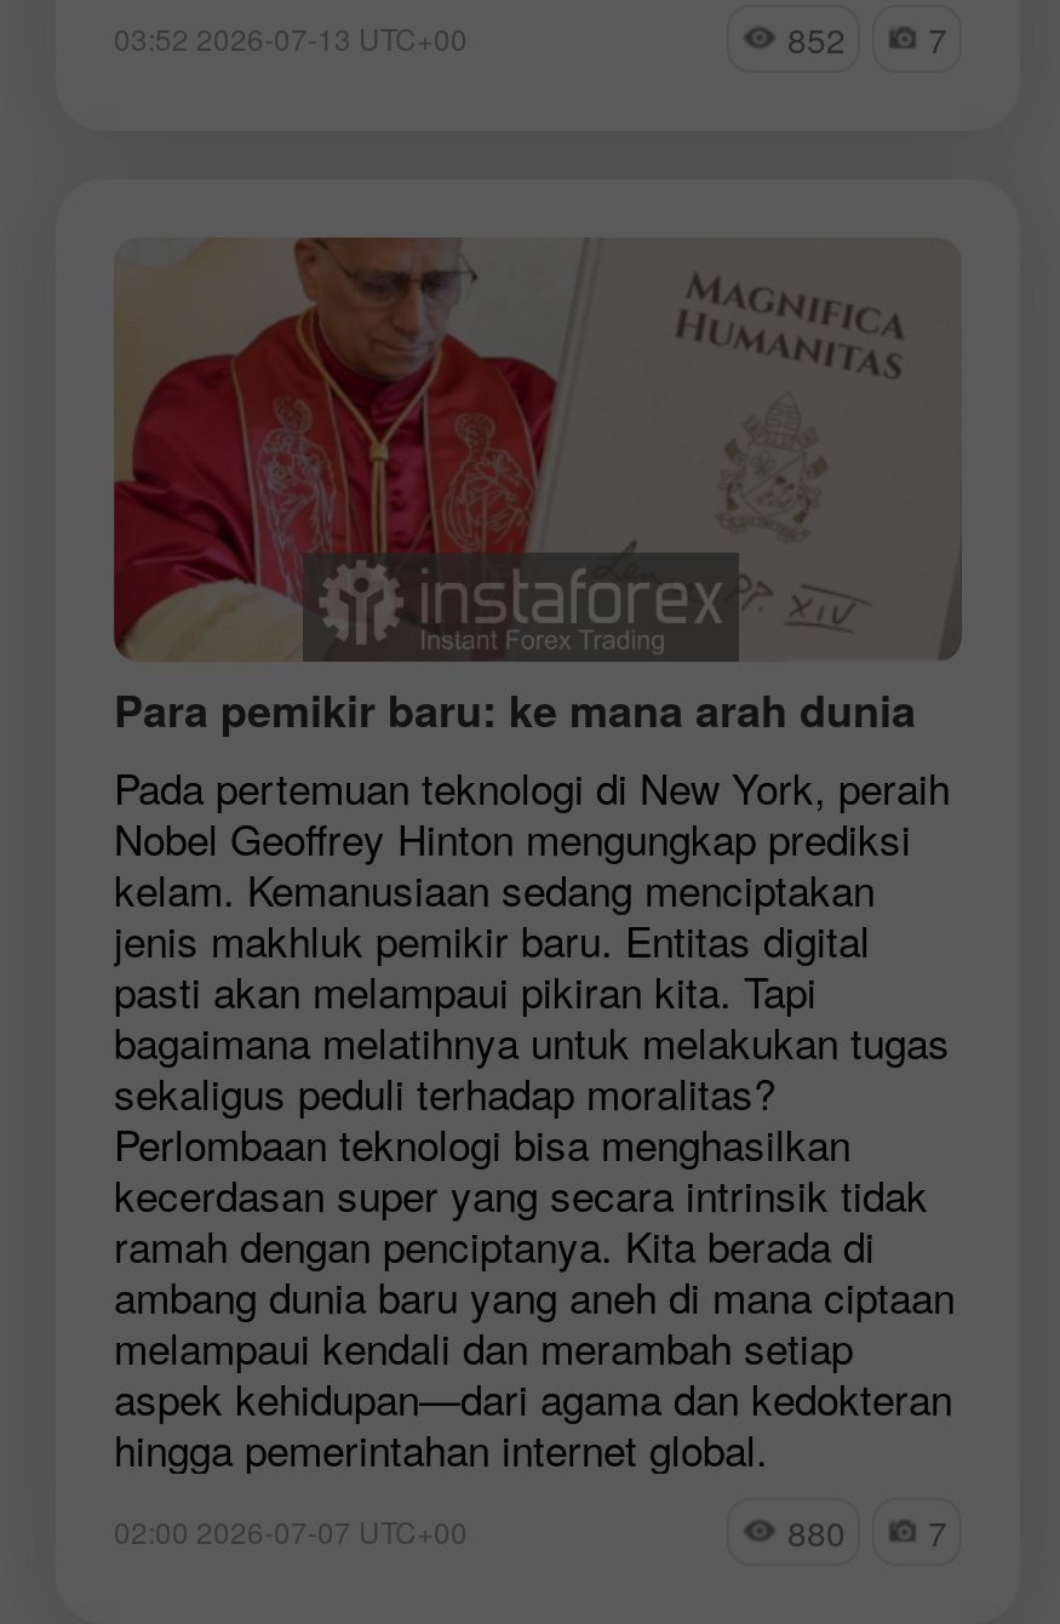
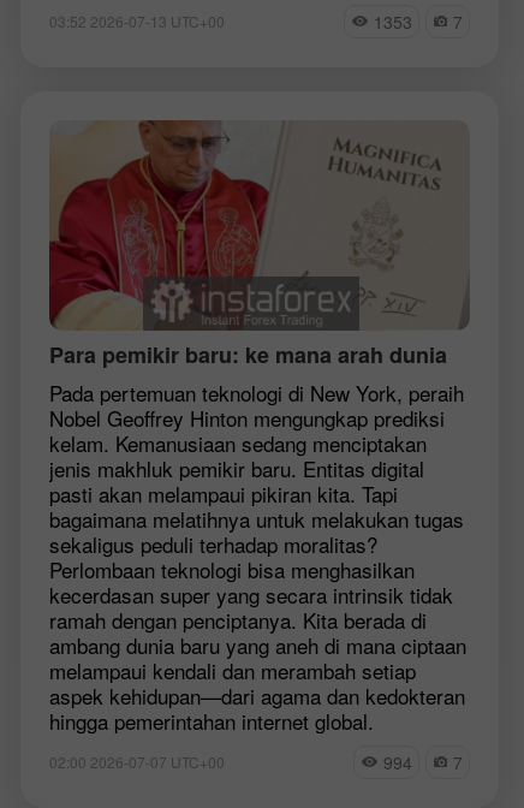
[787,15,947,63] 852 7 -> [374,10,463,34] 1353 7
[787,1508,947,1556] 880 7 -> [383,750,463,774] 994 7

